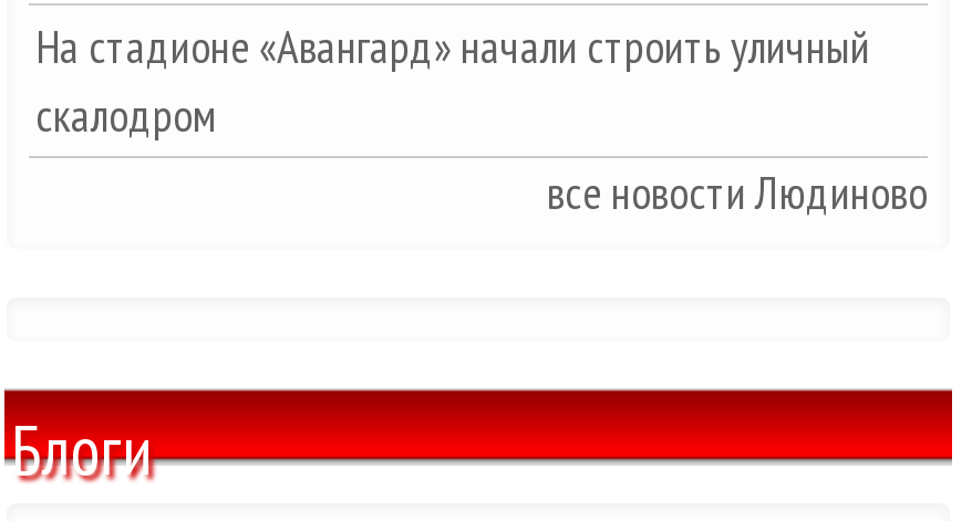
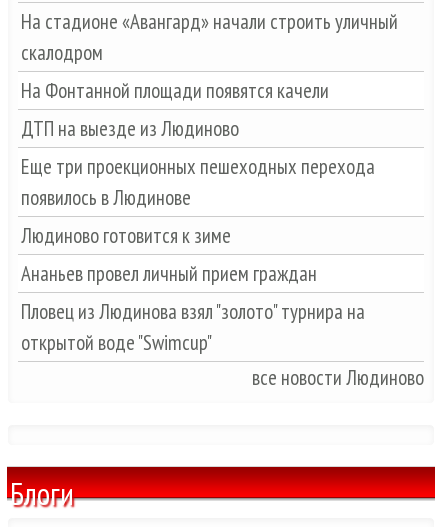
none -> [21,77,375,356] На Фонтанной площади появятся качели | ДТП на выезде из Людиново | Еще три проекционных пешеходных перехода | появилось в Людинове | Людиново готовится к зиме | Ананьев провел личный прием граждан | Пловец из Людинова взял "золото" турнира на | открытой воде "Swimcup"

